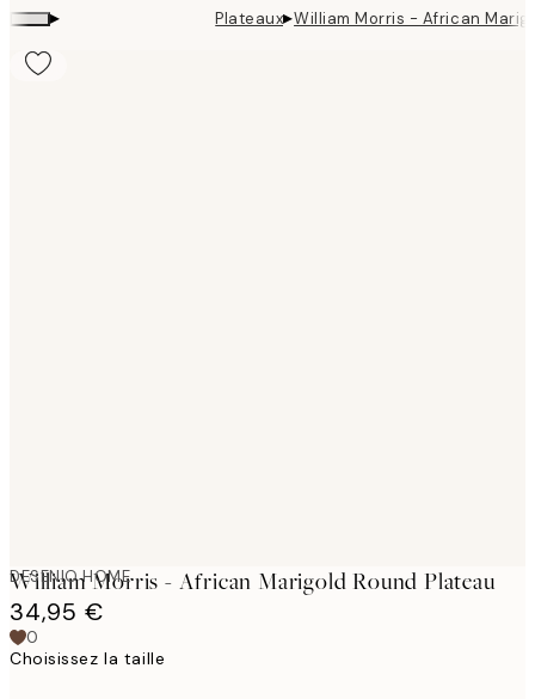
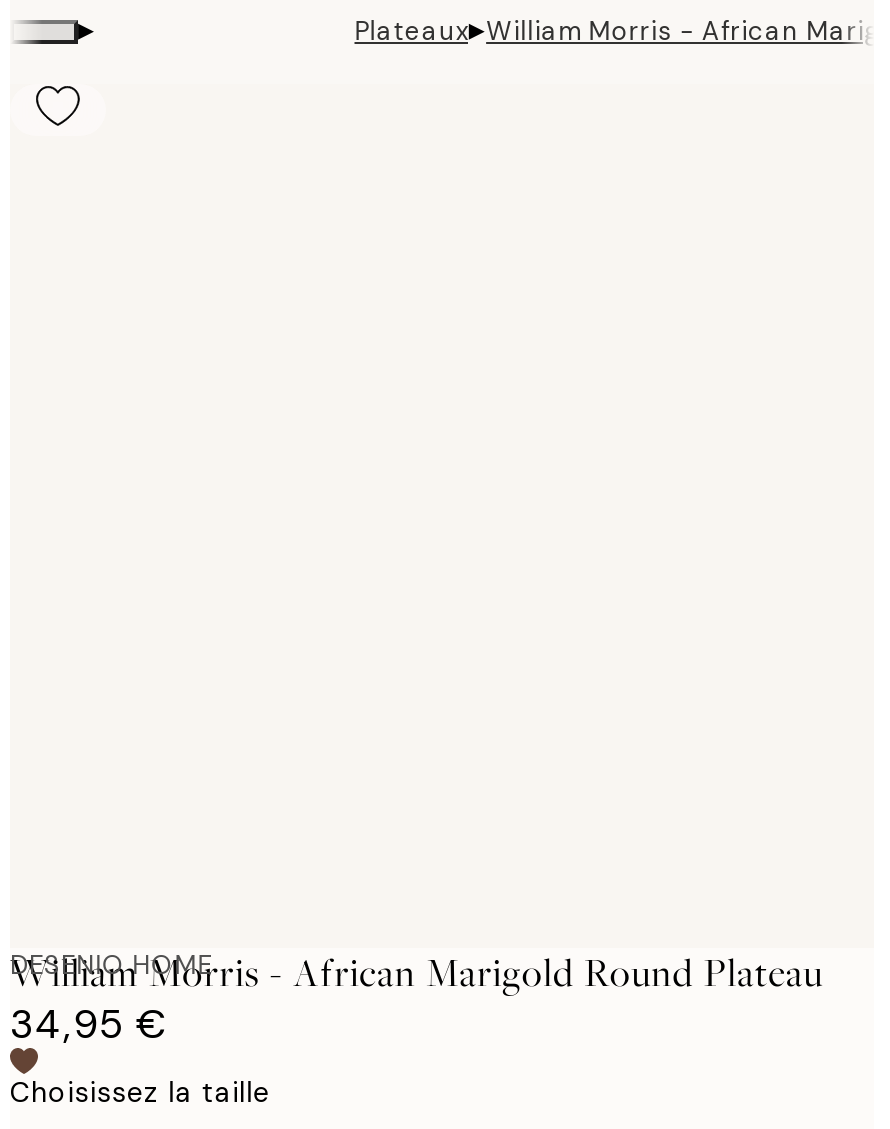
[26,627,39,648] 0 -> none

